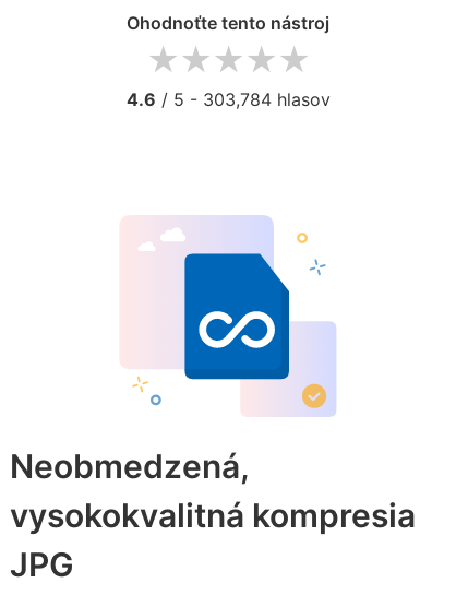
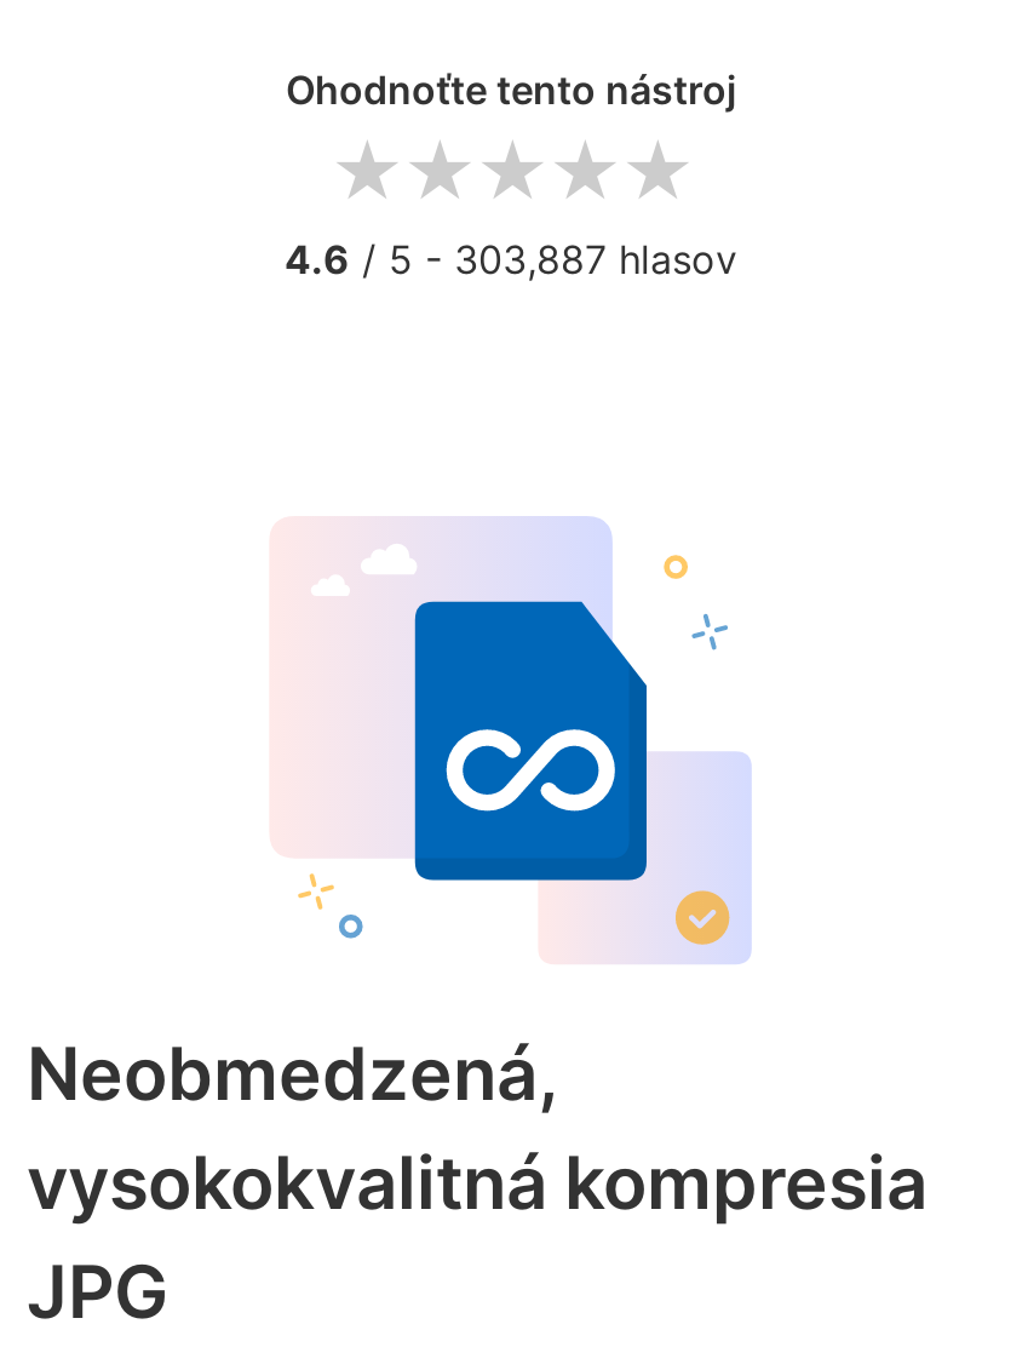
[126,88,330,110] 4.6 / 5 - 303,784 hlasov -> [285,235,737,283] 4.6 / 5 - 303,887 hlasov

